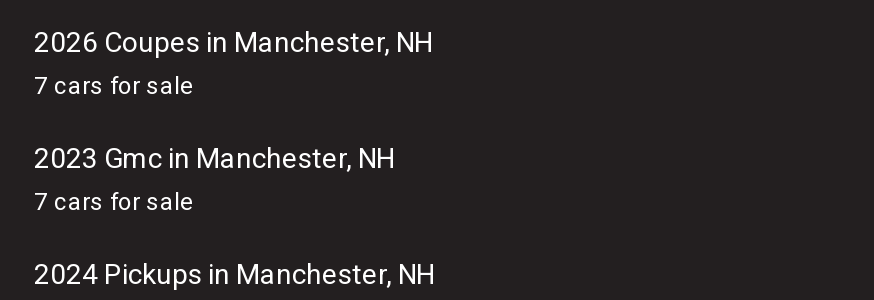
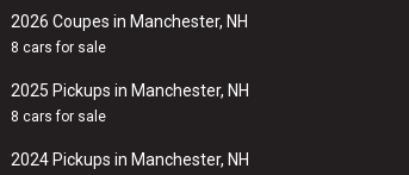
[34,72,194,100] 7 cars for sale -> [11,39,106,56] 8 cars for sale
[34,142,394,174] 2023 Gmc in Manchester, NH -> [11,81,249,100] 2025 Pickups in Manchester, NH
[34,188,194,216] 7 cars for sale -> [11,108,106,125] 8 cars for sale

